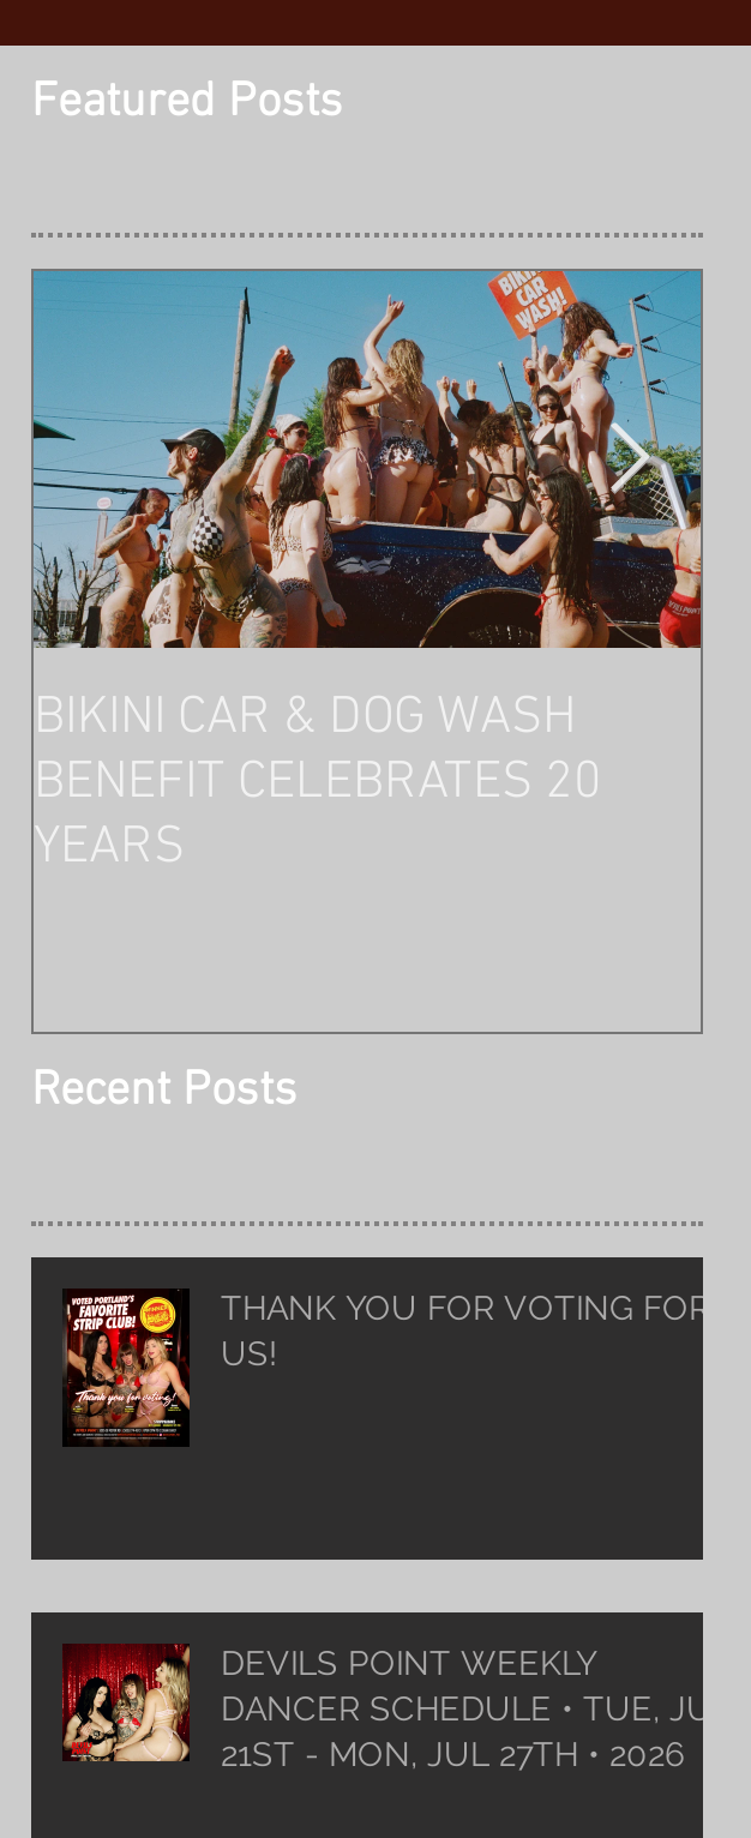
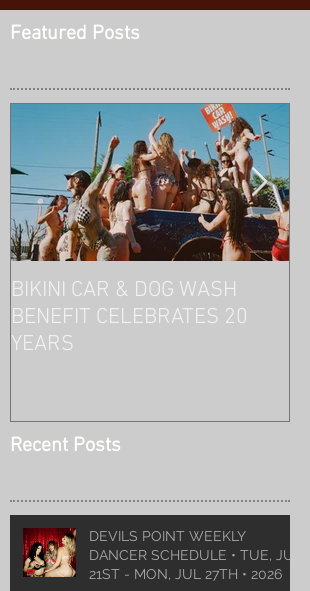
[62,1289,710,1447] [image] | THANK YOU FOR VOTING FOR | US! -> none

